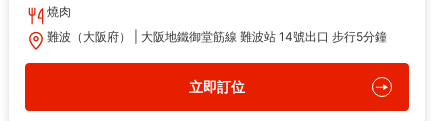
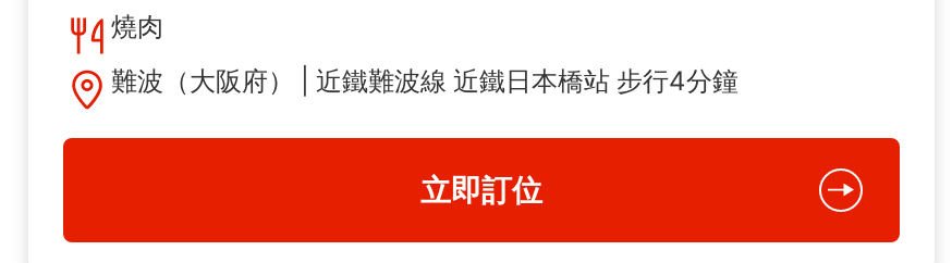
[141,29,387,44] 大阪地鐵御堂筋線 難波站 14號出口 步行5分鐘 -> [316,63,739,96] 近鐵難波線 近鐵日本橋站 步行4分鐘

